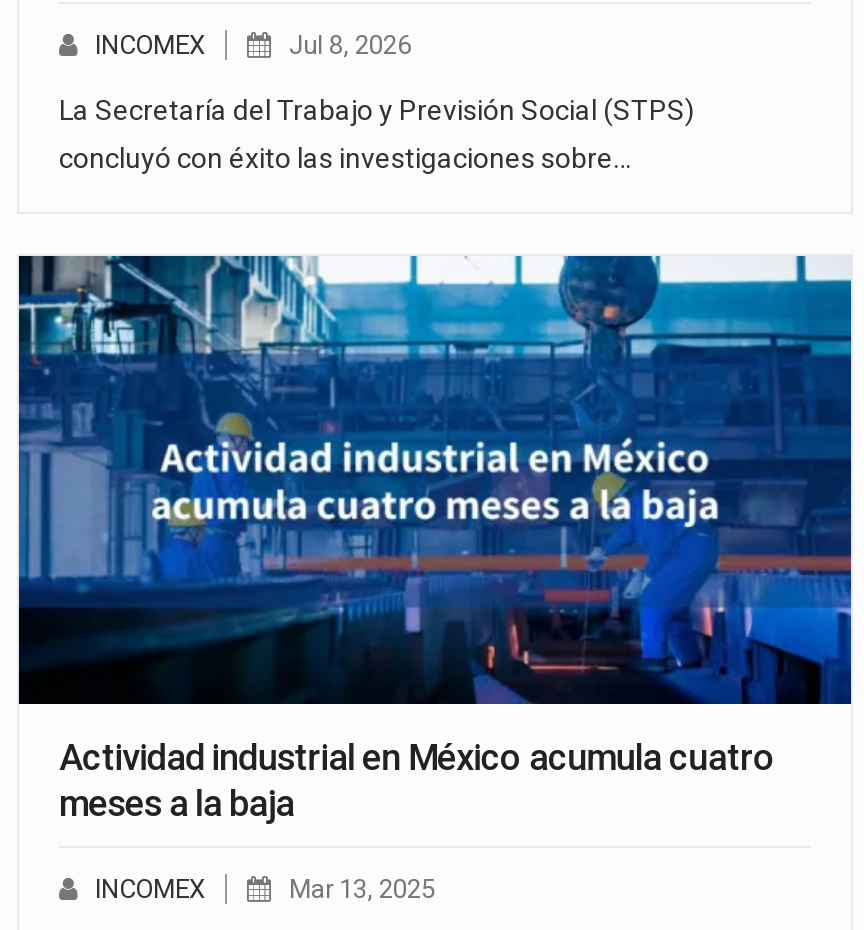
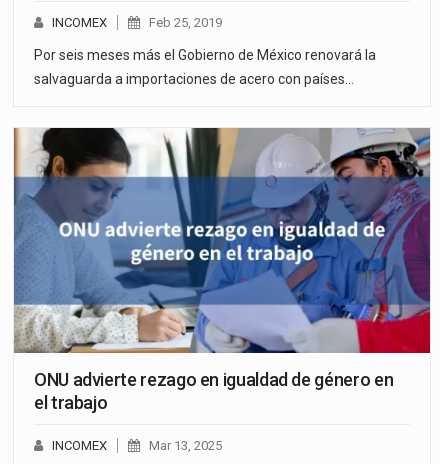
[289,30,411,60] Jul 8, 2026 -> [149,15,222,30] Feb 25, 2019
[59,94,695,126] La Secretaría del Trabajo y Previsión Social (STPS) -> [34,47,376,63] Por seis meses más el Gobierno de México renovará la
[59,142,631,174] concluyó con éxito las investigaciones sobre… -> [34,71,354,87] salvaguarda a importaciones de acero con países…
[17,254,853,825] [image] | Actividad industrial en México acumula cuatro | meses a la baja -> [13,127,431,413] [image] | ONU advierte rezago en igualdad de género en | el trabajo

